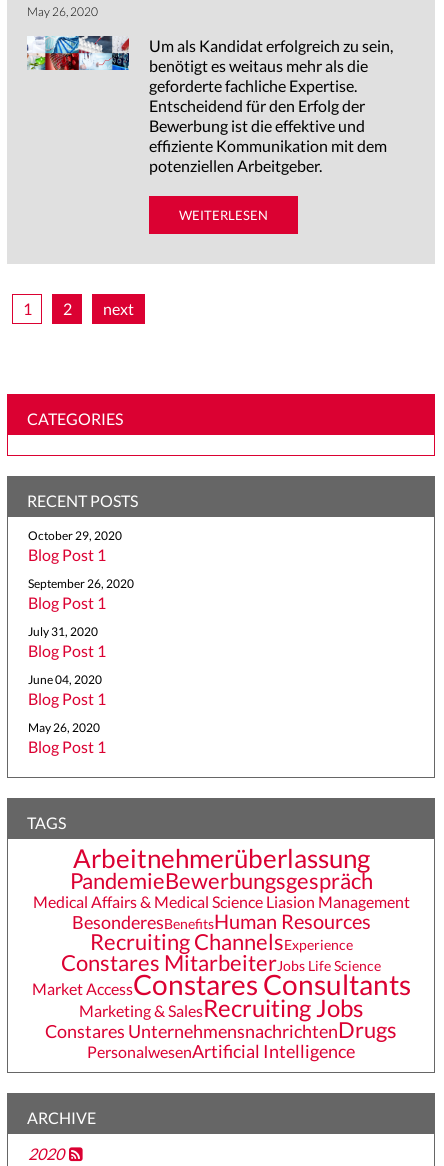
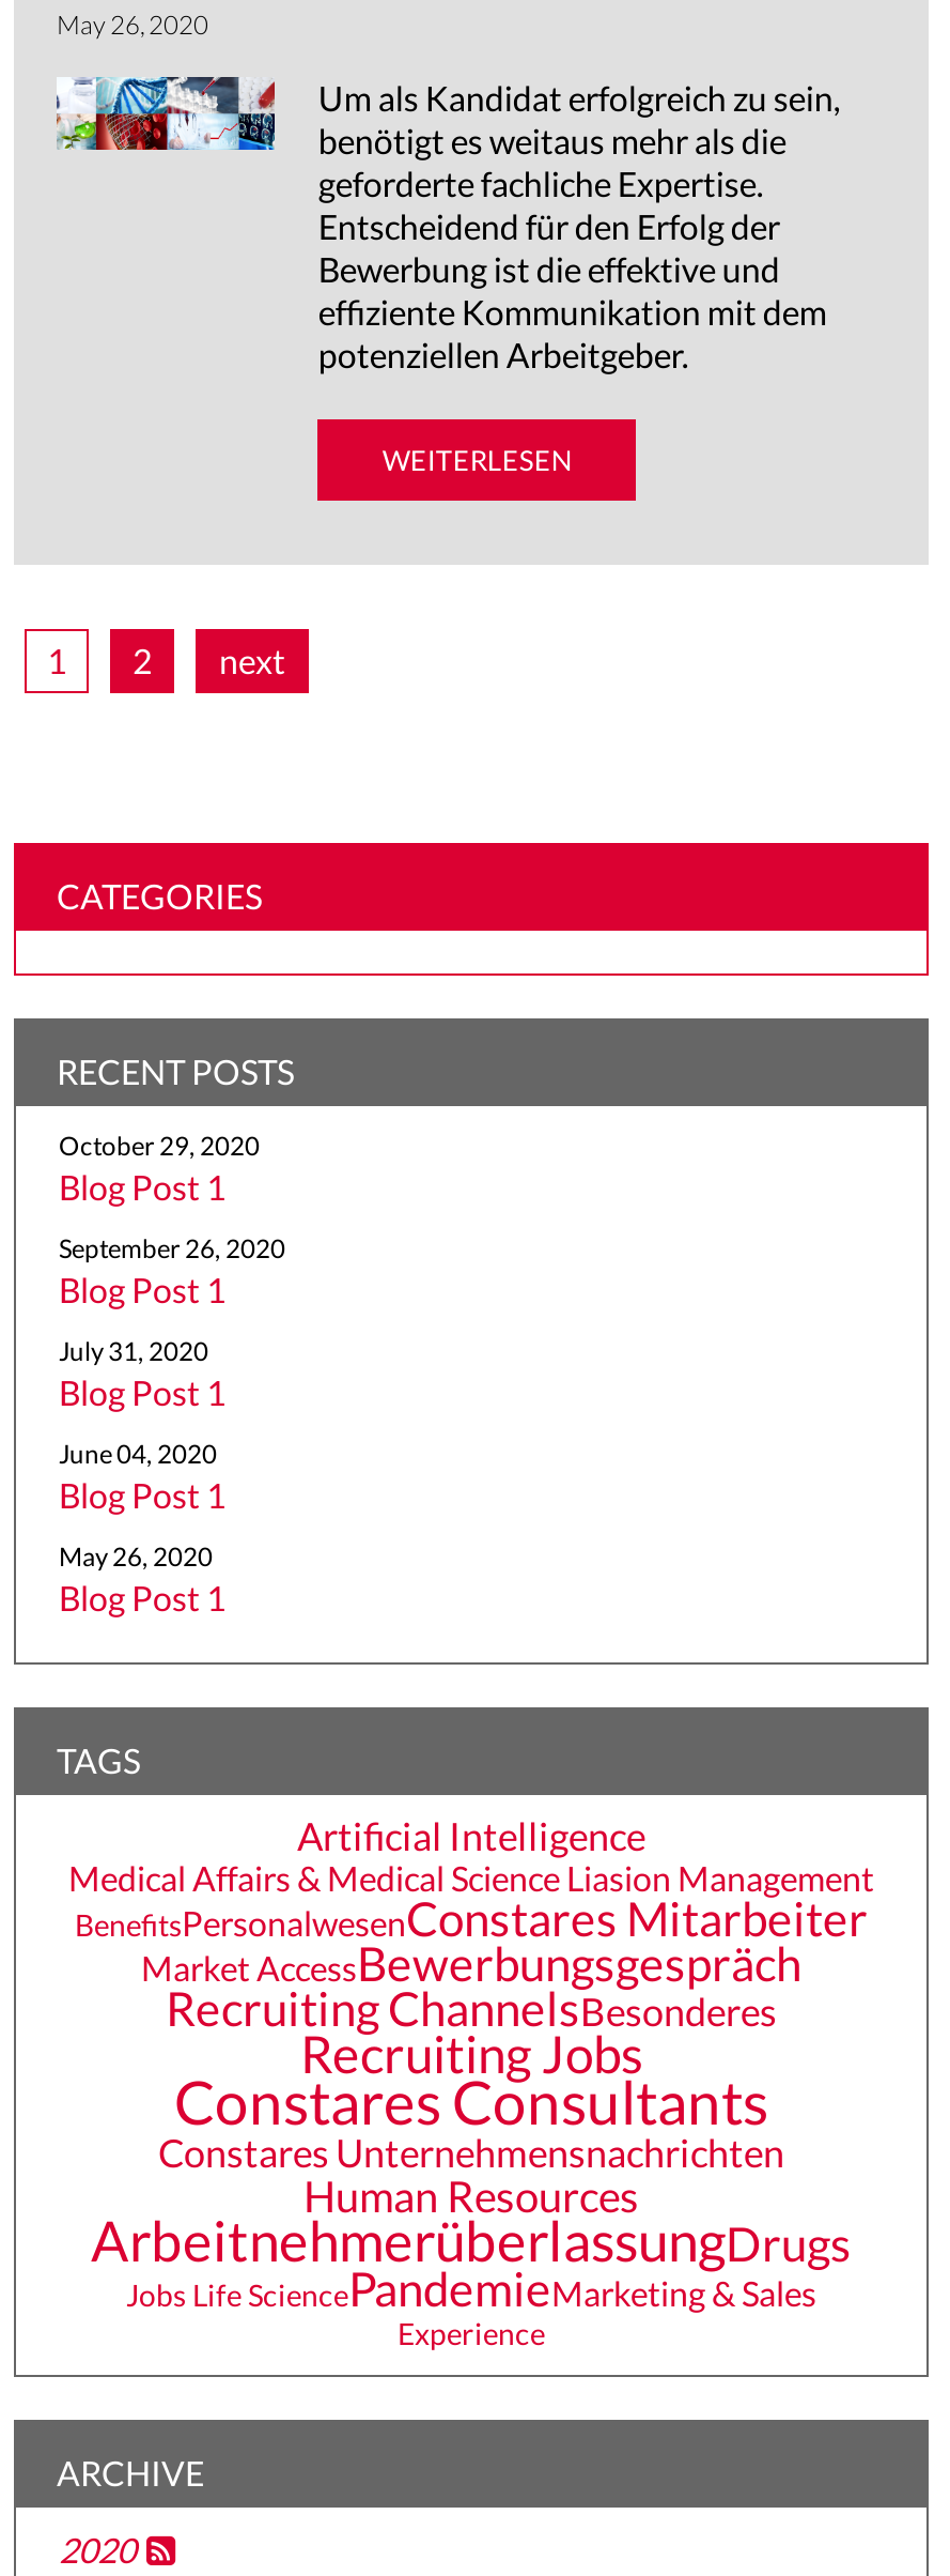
[69,842,372,894] Arbeitnehmerüberlassung | PandemieBewerbungsgespräch -> [297,1812,645,1859] Artificial Intelligence
moved [32,892,409,911] -> [68,1857,874,1898]: Medical Affairs & Medical Science Liasion Management
[31,909,410,1062] BesonderesBenefitsHuman Resources | Recruiting ChannelsExperience | Constares MitarbeiterJobs Life Science | Market AccessConstares Consultants | Marketing & SalesRecruiting Jobs | Constares UnternehmensnachrichtenDrugs | PersonalwesenArtificial Intelligence -> [75,1889,868,2351] BenefitsPersonalwesenConstares Mitarbeiter | Market AccessBewerbungsgespräch | Recruiting ChannelsBesonderes | Recruiting Jobs | Constares Consultants | Constares Unternehmensnachrichten | Human Resources | ArbeitnehmerüberlassungDrugs | Jobs Life SciencePandemieMarketing & Sales | Experience

